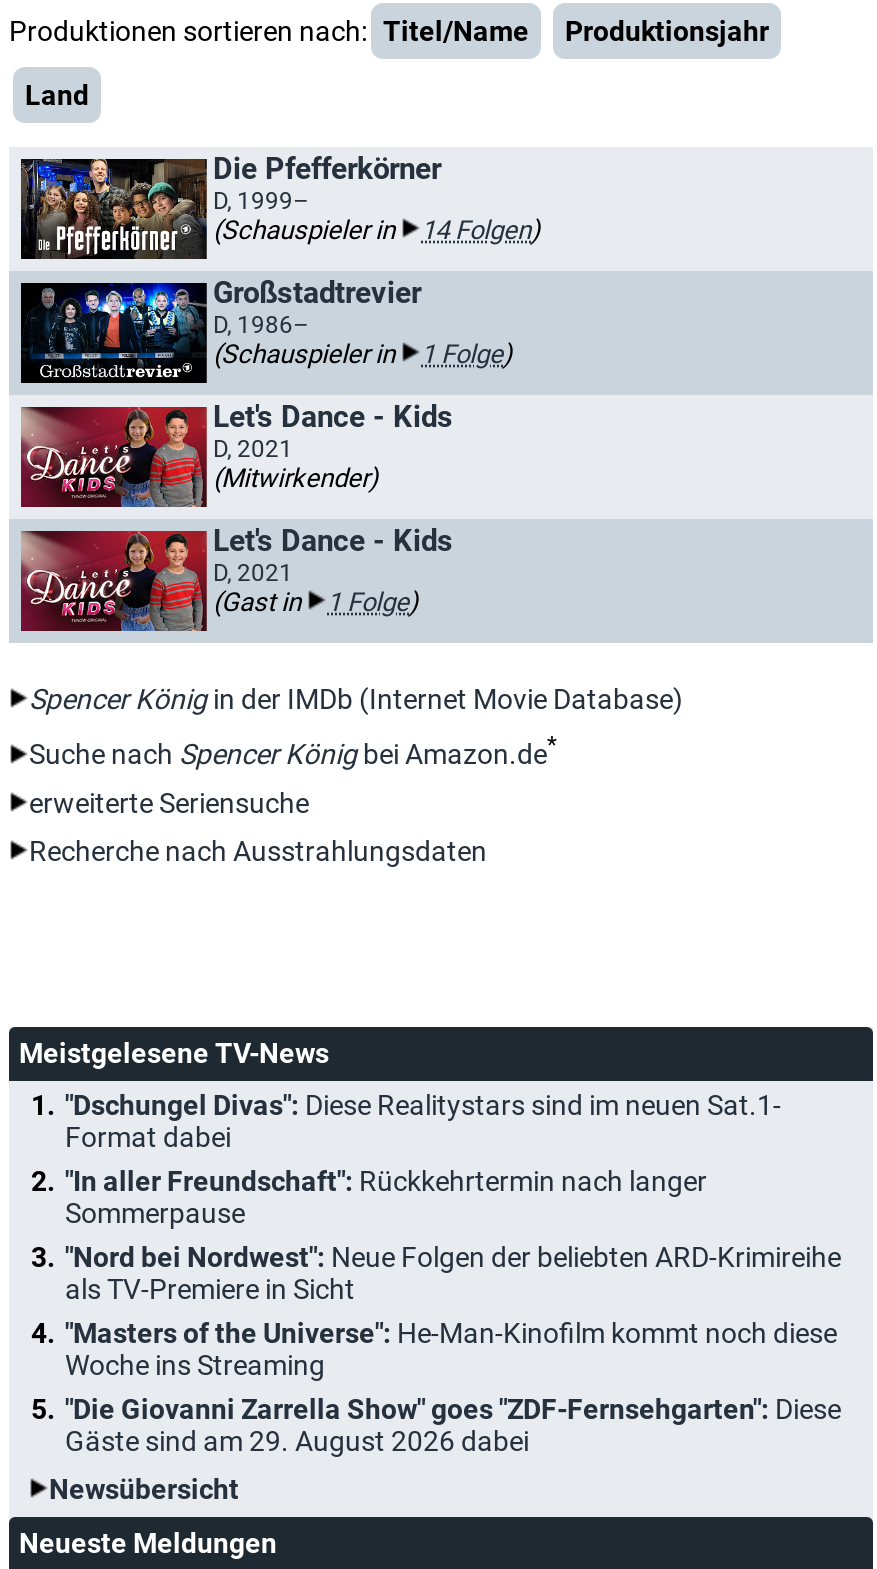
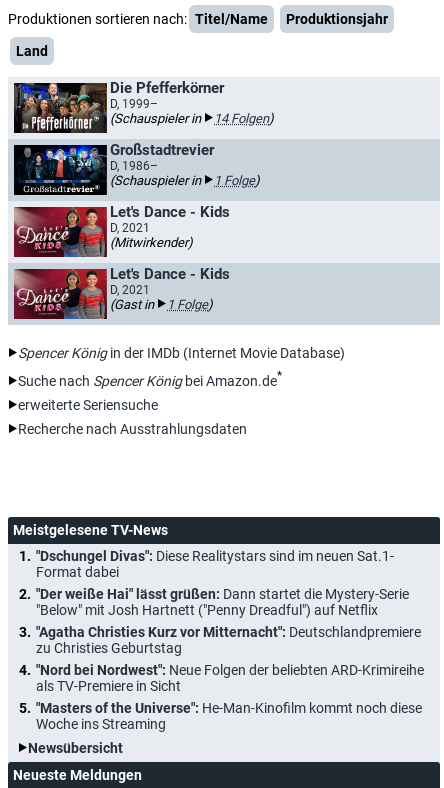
[65,1164,707,1228] "In aller Freundschaft": Rückkehrtermin nach langer | Sommerpause -> [36,586,421,656] "Der weiße Hai" lässt grüßen: Dann startet die Mystery-Serie | "Below" mit Josh Hartnett ("Penny Dreadful") auf Netflix | "Agatha Christies Kurz vor Mitternacht": Deutschlandpremiere | zu Christies Geburtstag
moved [65,1240,841,1380] -> [36,662,424,732]: "Nord bei Nordwest": Neue Folgen der beliebten ARD-Krimireihe | als TV-Premiere in Sicht | "Masters of the Universe": He-Man-Kinofilm kommt noch diese | Woche ins Streaming
[65,1392,841,1456] "Die Giovanni Zarrella Show" goes "ZDF-Fernsehgarten": Diese | Gäste sind am 29. August 2026 dabei -> none

